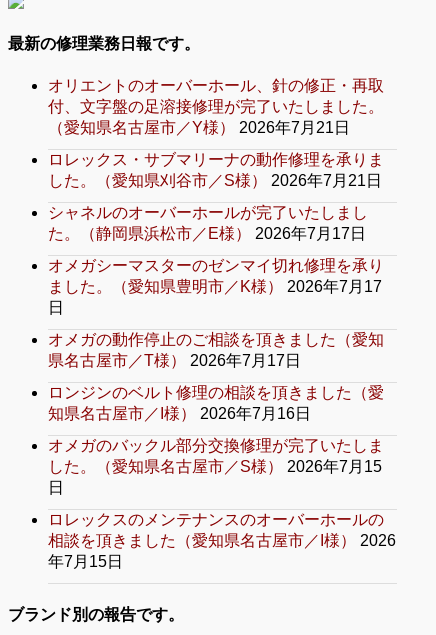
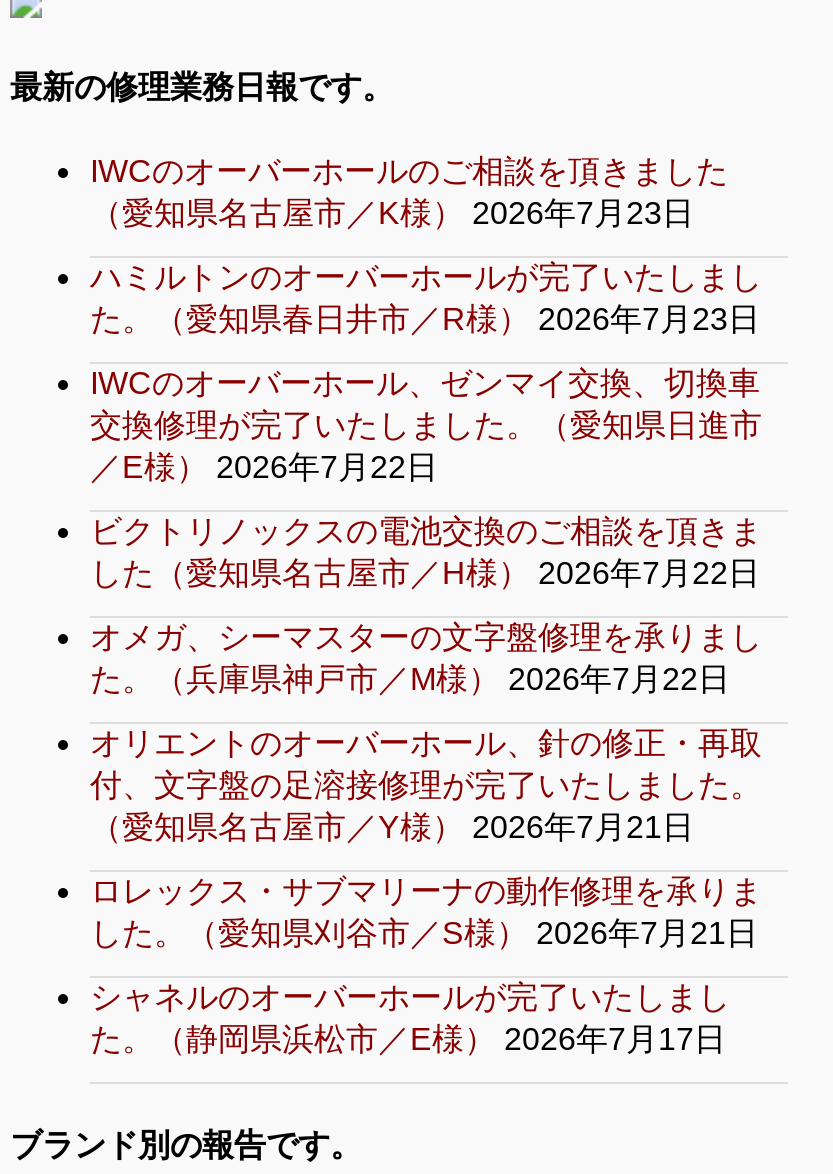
none -> [90,154,762,696] IWCのオーバーホールのご相談を頂きました | （愛知県名古屋市／K様） 2026年7月23日 | ハミルトンのオーバーホールが完了いたしまし | た。（愛知県春日井市／R様） 2026年7月23日 | IWCのオーバーホール、ゼンマイ交換、切換車 | 交換修理が完了いたしました。（愛知県日進市 | ／E様） 2026年7月22日 | ビクトリノックスの電池交換のご相談を頂きま | した（愛知県名古屋市／H様） 2026年7月22日 | オメガ、シーマスターの文字盤修理を承りまし | た。（兵庫県神戸市／M様） 2026年7月22日
moved [48,77,384,242] -> [90,726,762,1056]: オリエントのオーバーホール、針の修正・再取 | 付、文字盤の足溶接修理が完了いたしました。 | （愛知県名古屋市／Y様） 2026年7月21日 | ロレックス・サブマリーナの動作修理を承りま | した。（愛知県刈谷市／S様） 2026年7月21日 | シャネルのオーバーホールが完了いたしまし | た。（静岡県浜松市／E様） 2026年7月17日
[48,257,396,570] オメガシーマスターのゼンマイ切れ修理を承り | ました。（愛知県豊明市／K様） 2026年7月17 | 日 | オメガの動作停止のご相談を頂きました（愛知 | 県名古屋市／T様） 2026年7月17日 | ロンジンのベルト修理の相談を頂きました（愛 | 知県名古屋市／I様） 2026年7月16日 | オメガのバックル部分交換修理が完了いたしま | した。（愛知県名古屋市／S様） 2026年7月15 | 日 | ロレックスのメンテナンスのオーバーホールの | 相談を頂きました（愛知県名古屋市／I様） 2026 | 年7月15日 -> none

